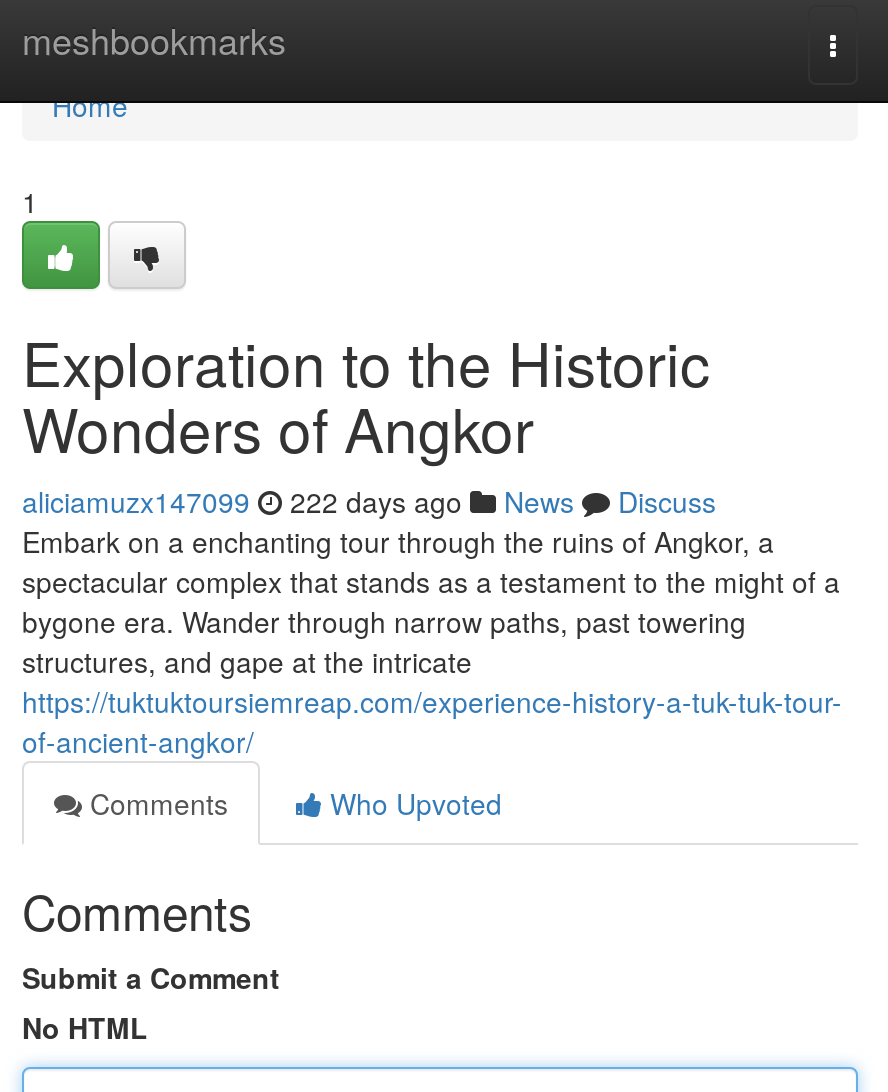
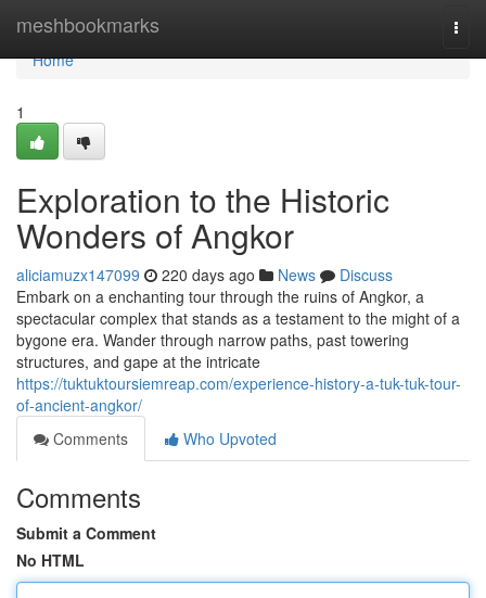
[22,481,716,521] aliciamuzx147099 222 days ago News Discuss -> [16,264,393,285] aliciamuzx147099 220 days ago News Discuss

